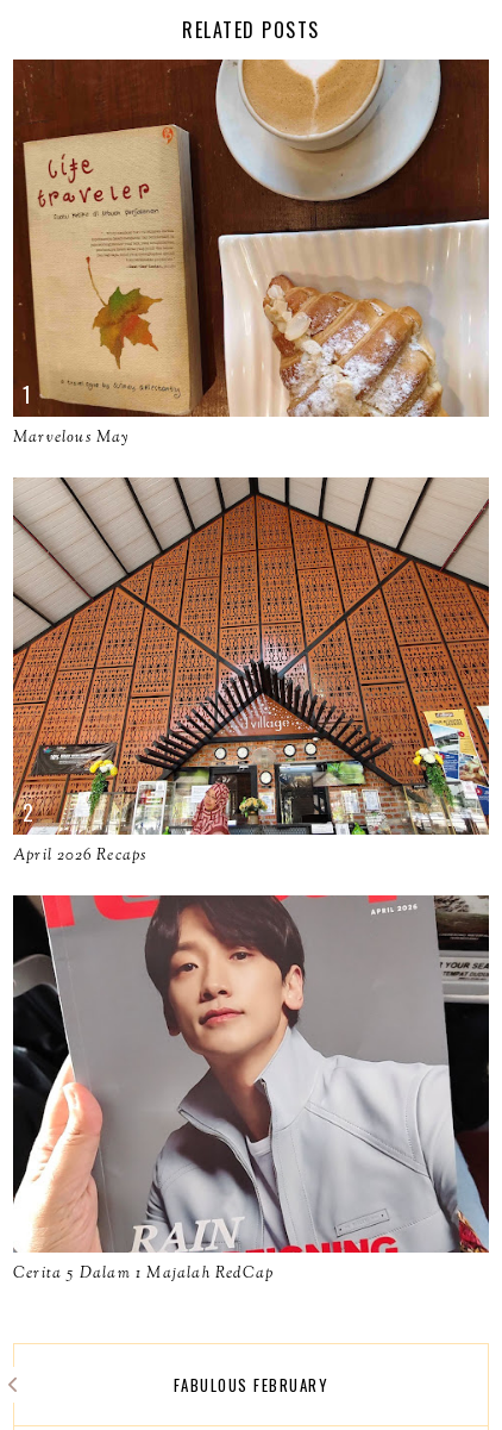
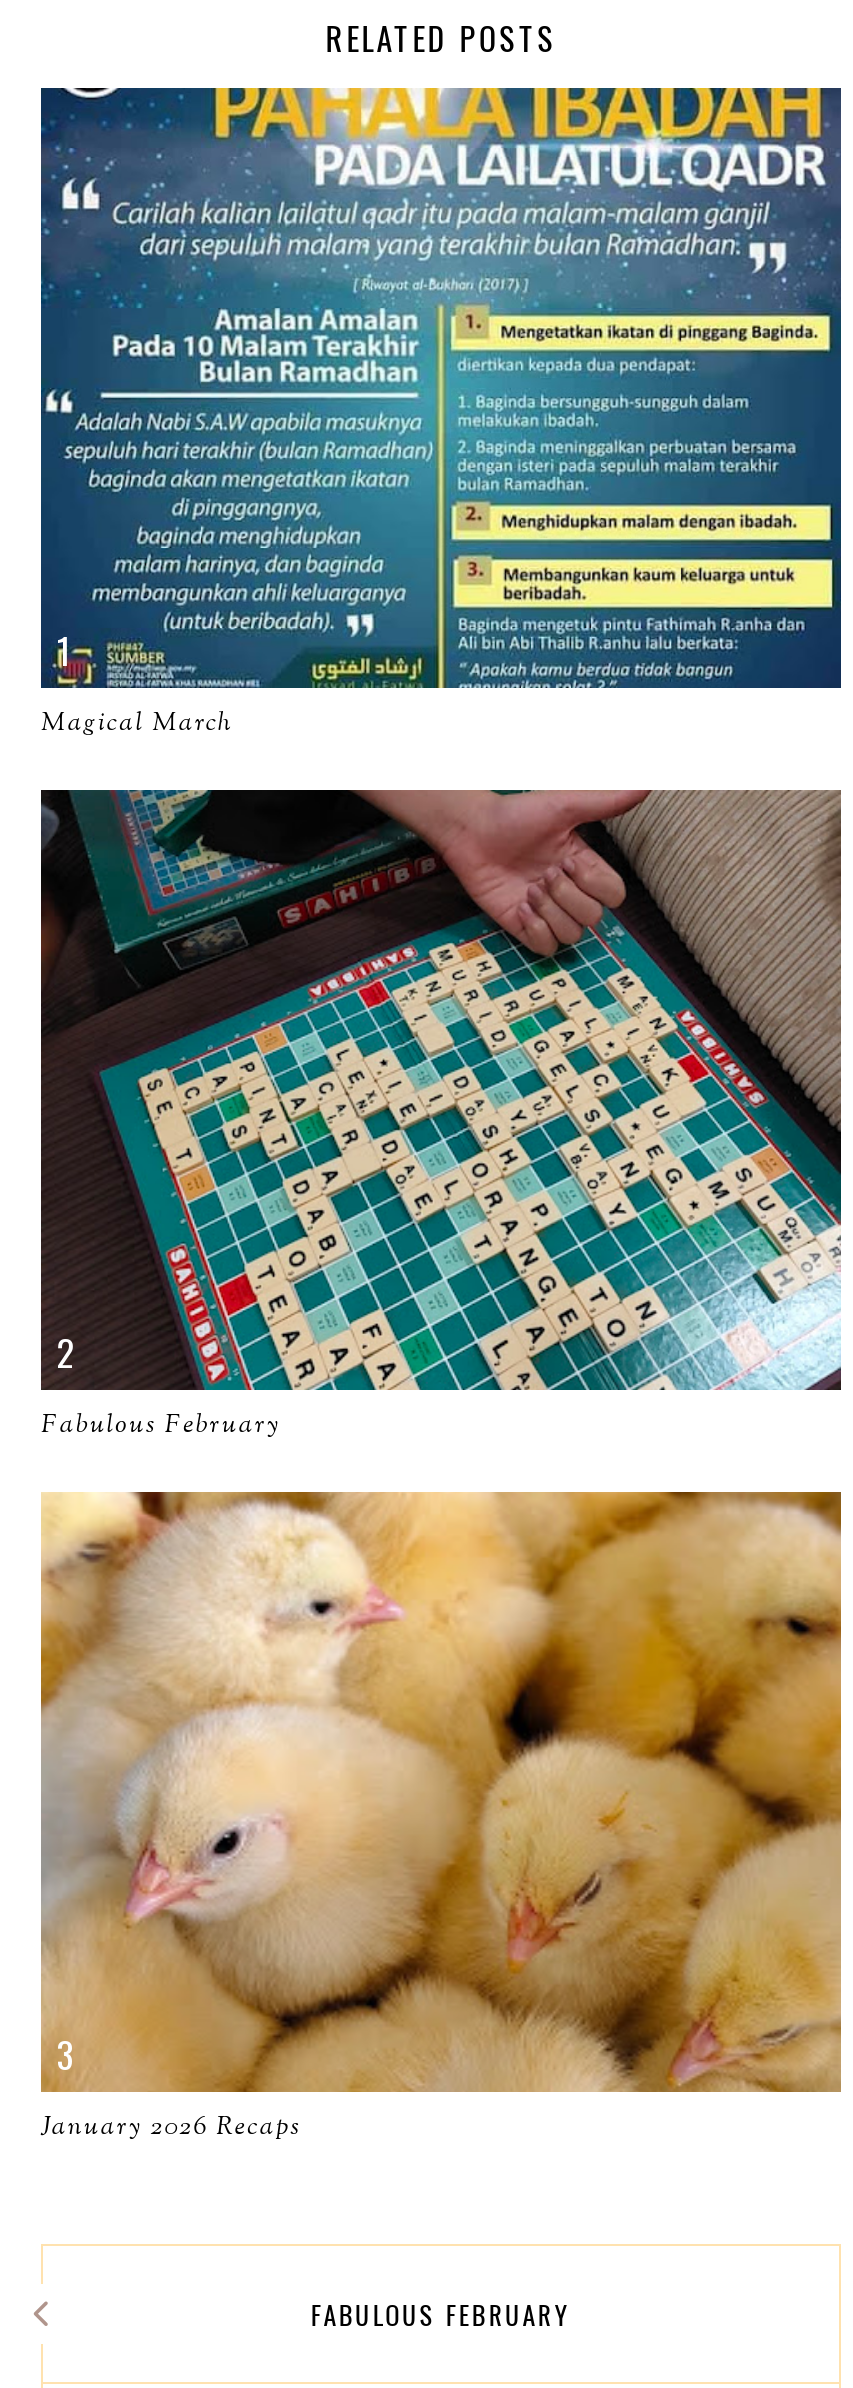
[12,58,490,449] [image] | Marvelous May -> [39,86,843,742] [image] | Magical March
[12,476,490,867] [image] | April 2026 Recaps -> [39,788,843,1444] [image] | Fabulous February
[12,894,490,1285] [image] | Cerita 5 Dalam 1 Majalah RedCap -> [39,1490,843,2146] [image] | January 2026 Recaps

